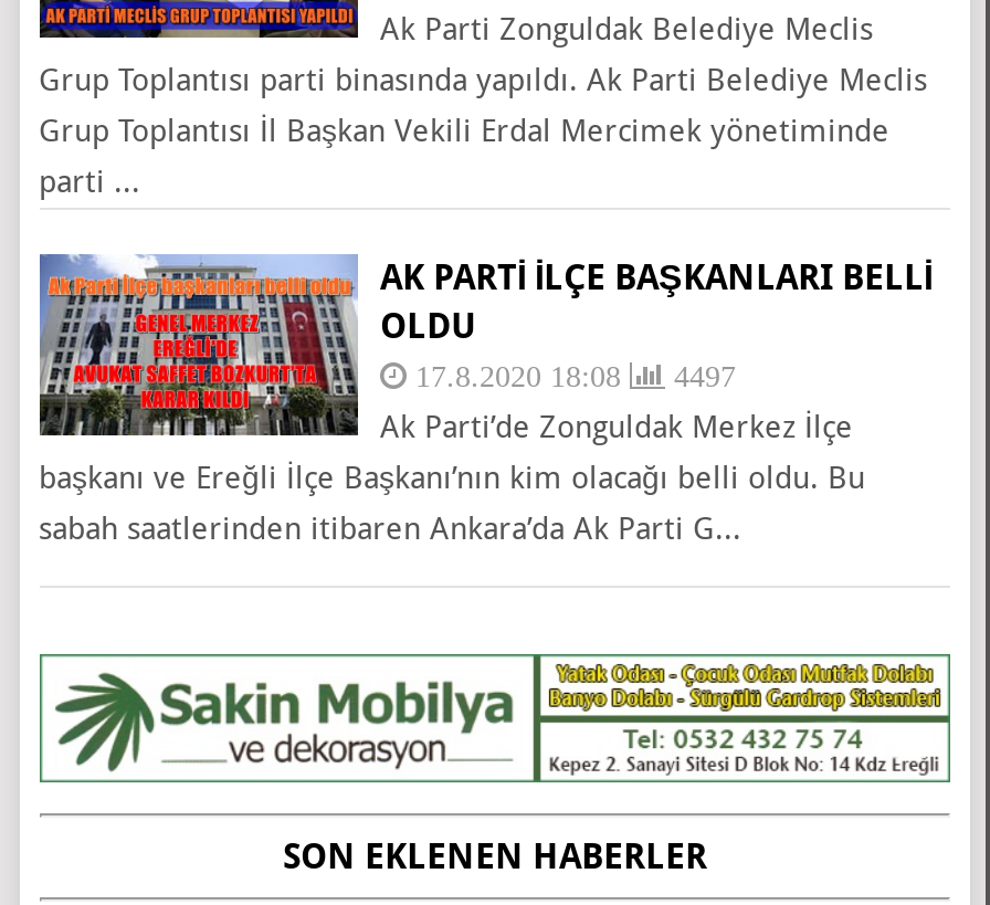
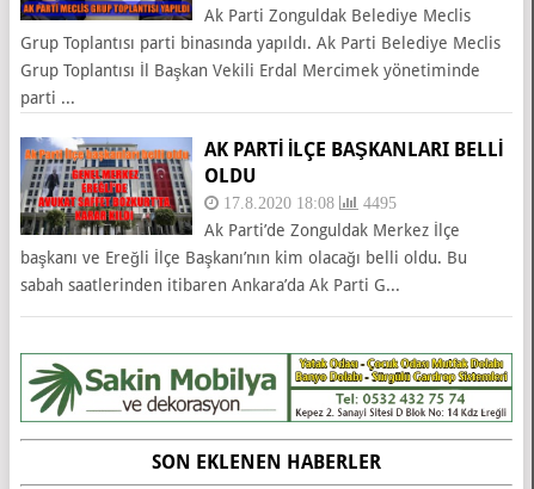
[407,360,736,391] 17.8.2020 18:08 4497 -> [219,194,397,211] 17.8.2020 18:08 4495

